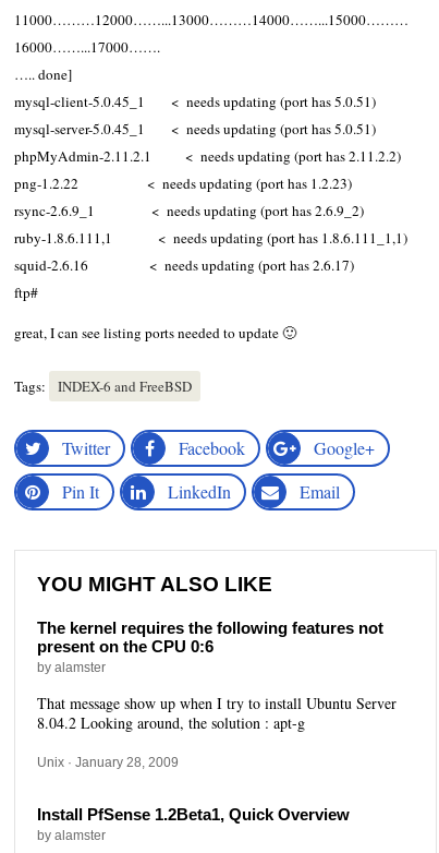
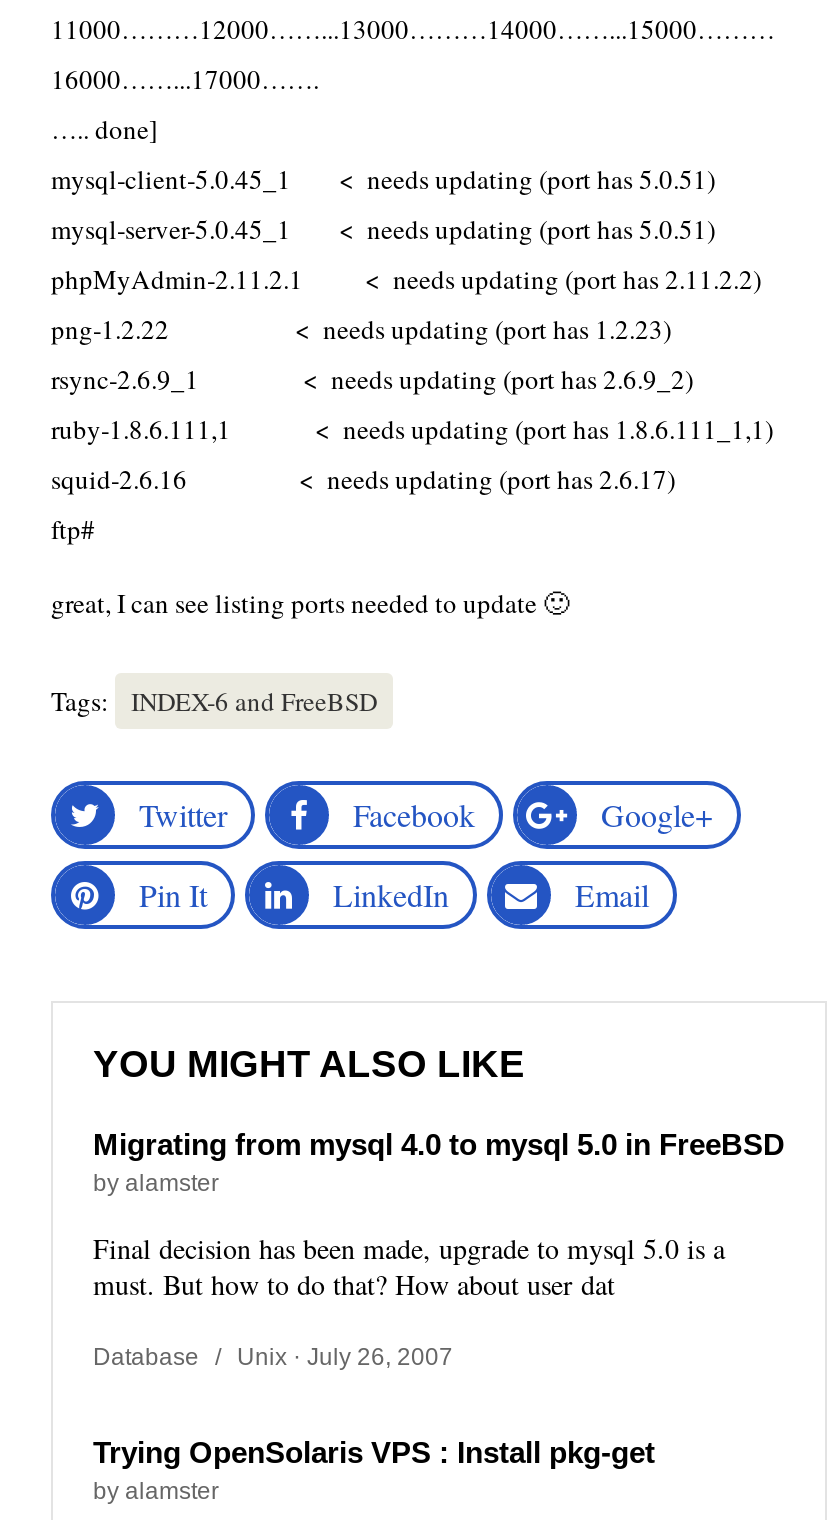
[37,618,383,656] The kernel requires the following features not | present on the CPU 0:6 -> [93,1127,785,1161] Migrating from mysql 4.0 to mysql 5.0 in FreeBSD
[37,693,397,733] That message show up when I try to install Ubuntu Server | 8.04.2 Looking around, the solution : apt-g -> [93,1229,725,1303] Final decision has been made, upgrade to mysql 5.0 is a | must. But how to do that? How about user dat
[37,755,179,770] Unix · January 28, 2009 -> [93,1343,453,1371] Database / Unix · July 26, 2007
[37,805,350,824] Install PfSense 1.2Beta1, Quick Overview -> [93,1435,655,1469] Trying OpenSolaris VPS : Install pkg-get

